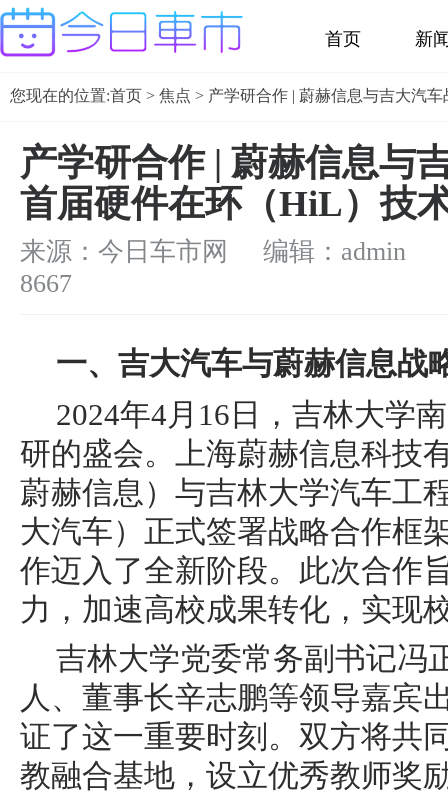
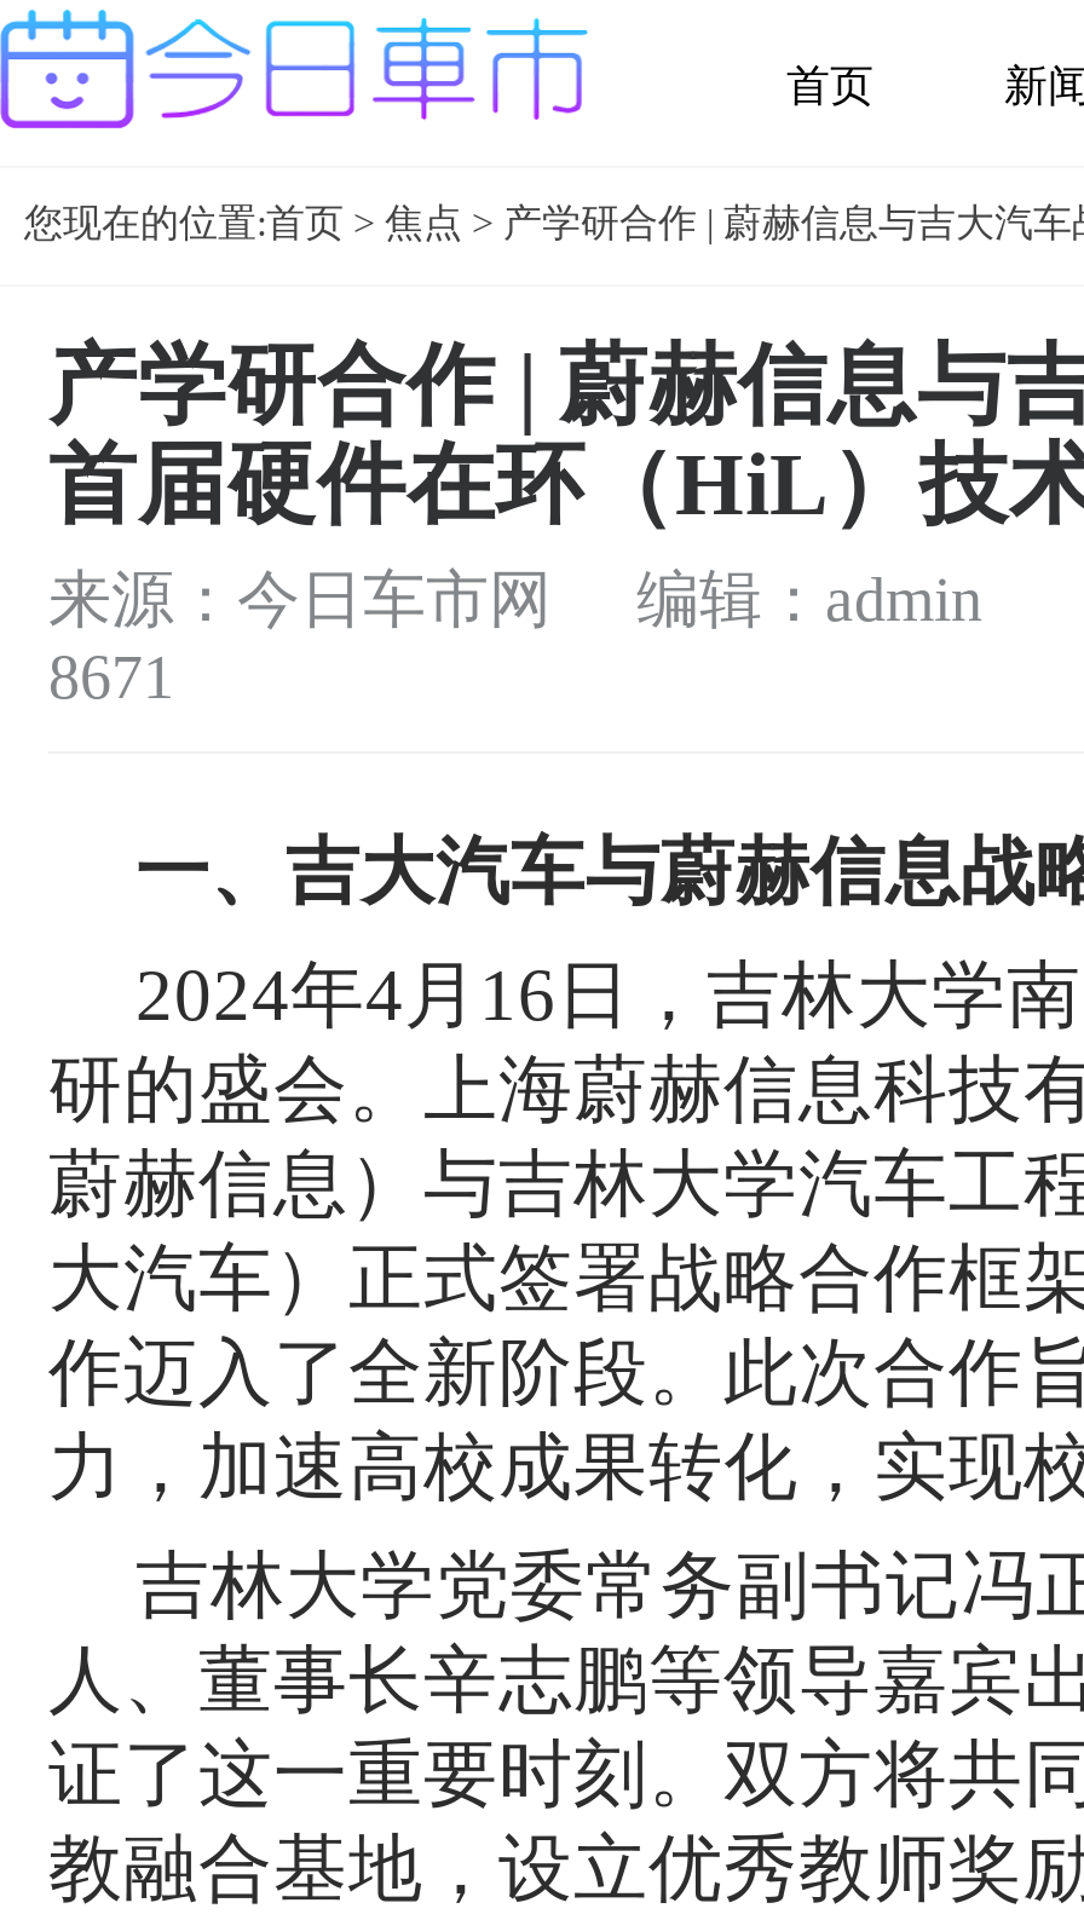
[20,269,72,298] 8667 -> [48,642,174,713] 8671

